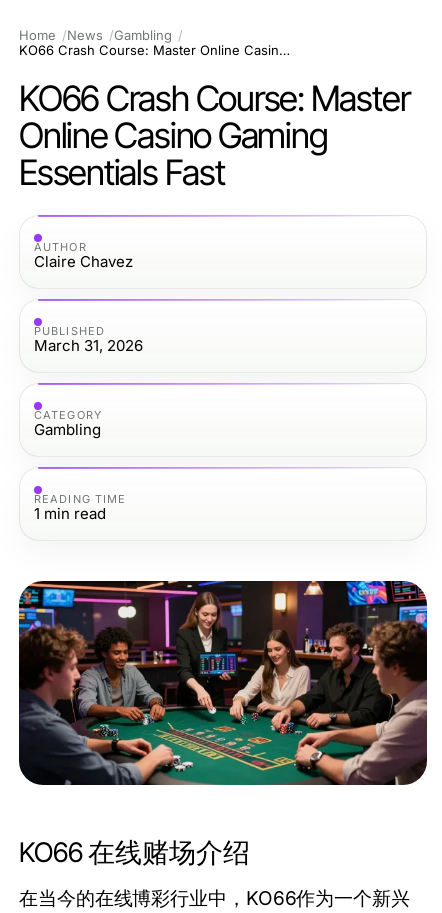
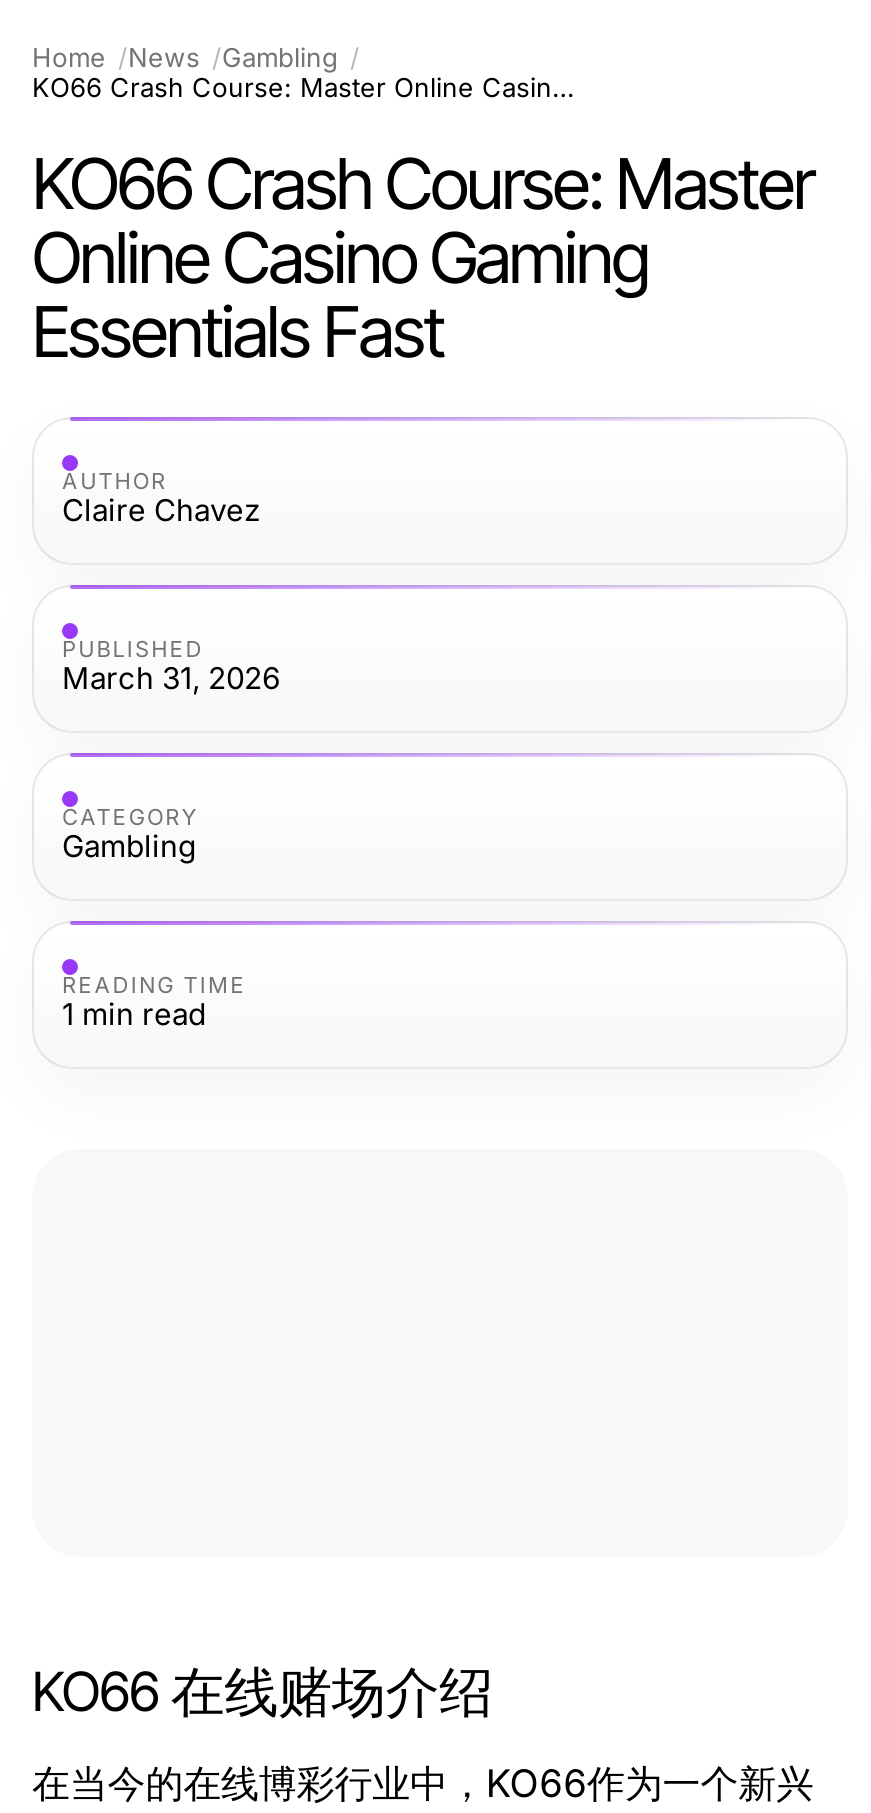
[18,580,428,786] [image] -> none

